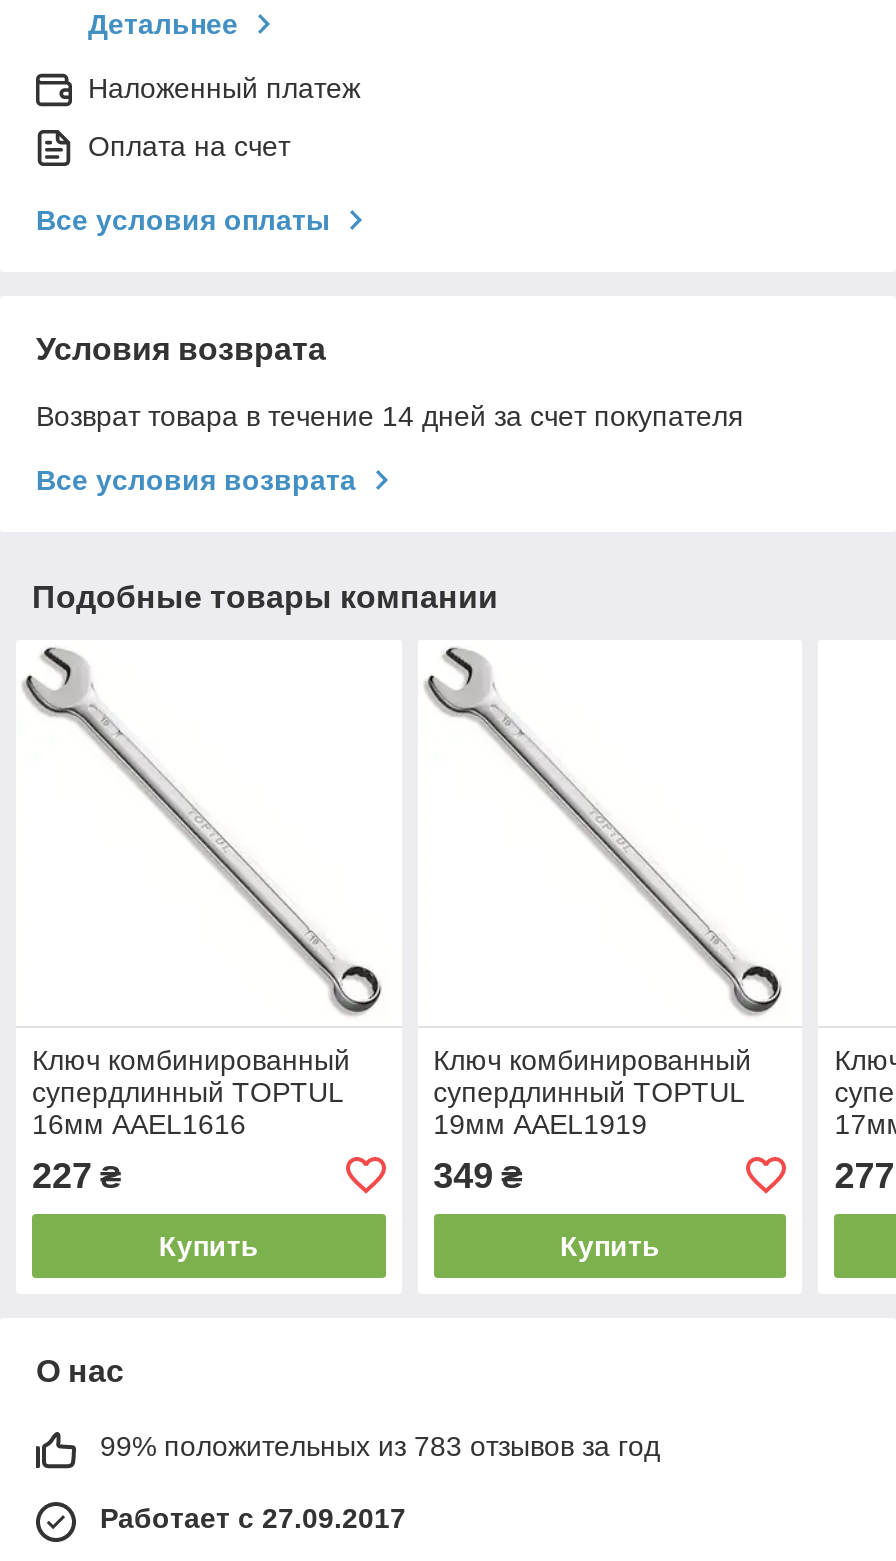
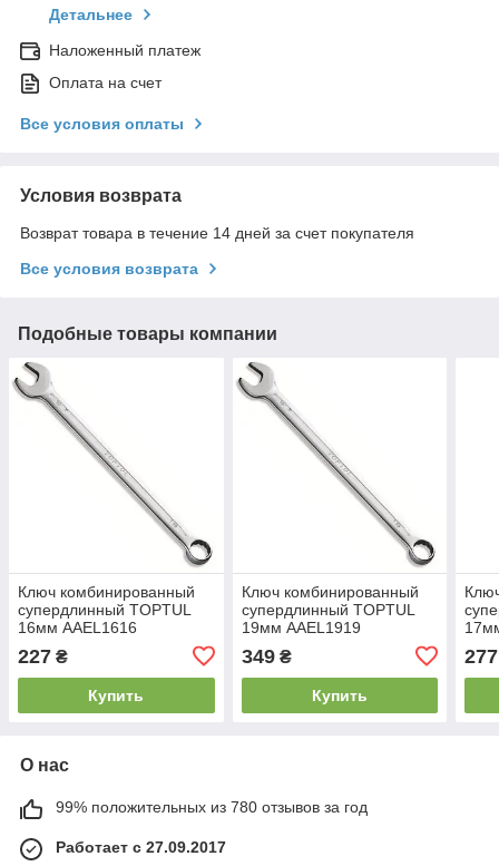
[100,1430,660,1462] 99% положительных из 783 отзывов за год -> [56,798,368,816] 99% положительных из 780 отзывов за год

